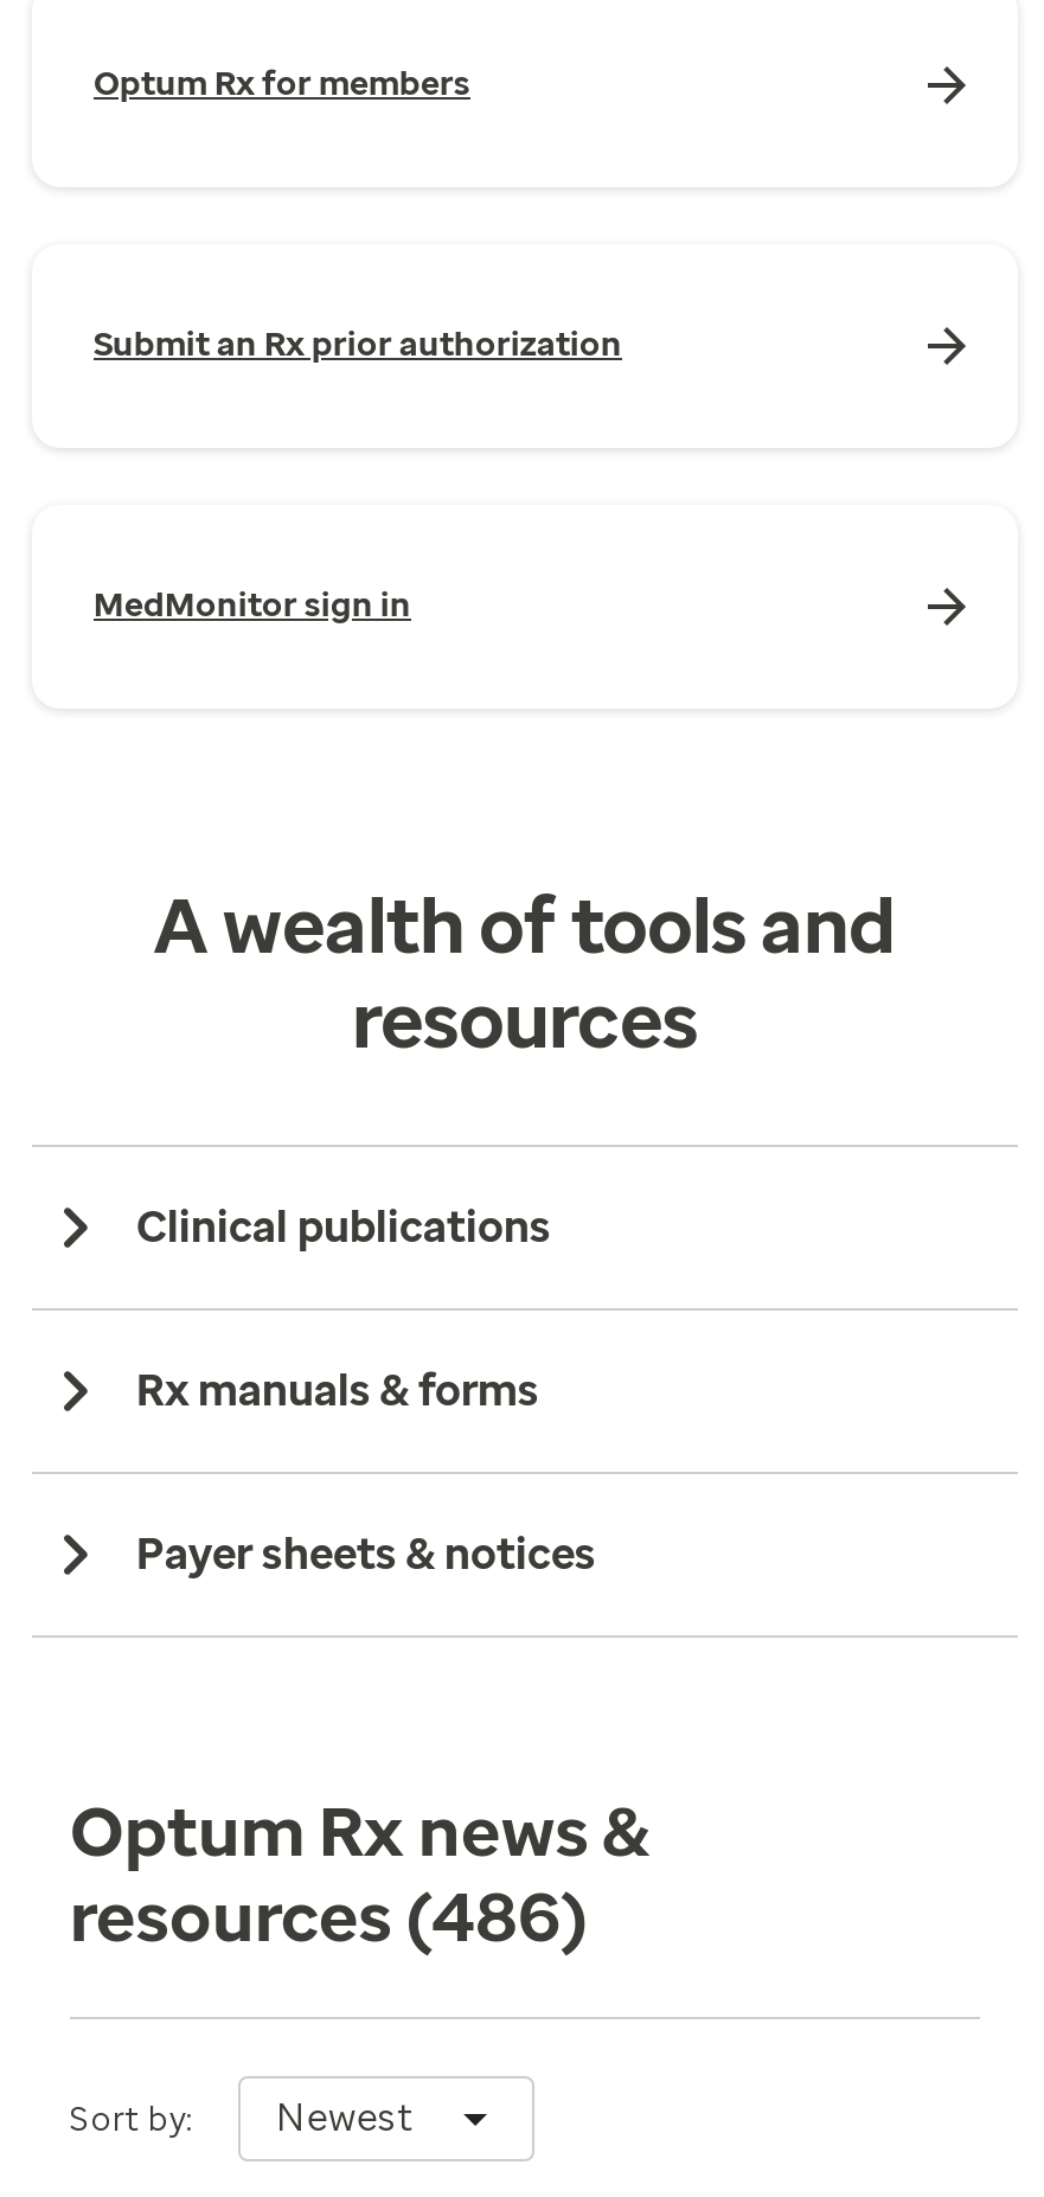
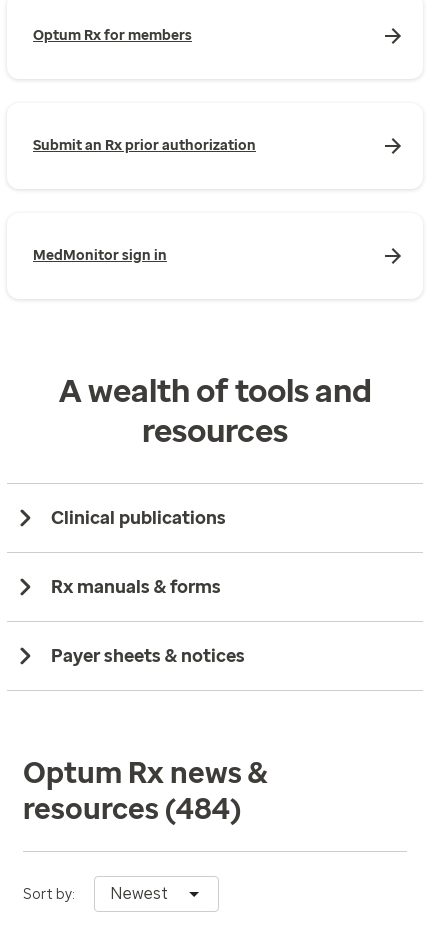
[70,1875,587,1958] resources (486) -> [23,791,241,826] resources (484)

